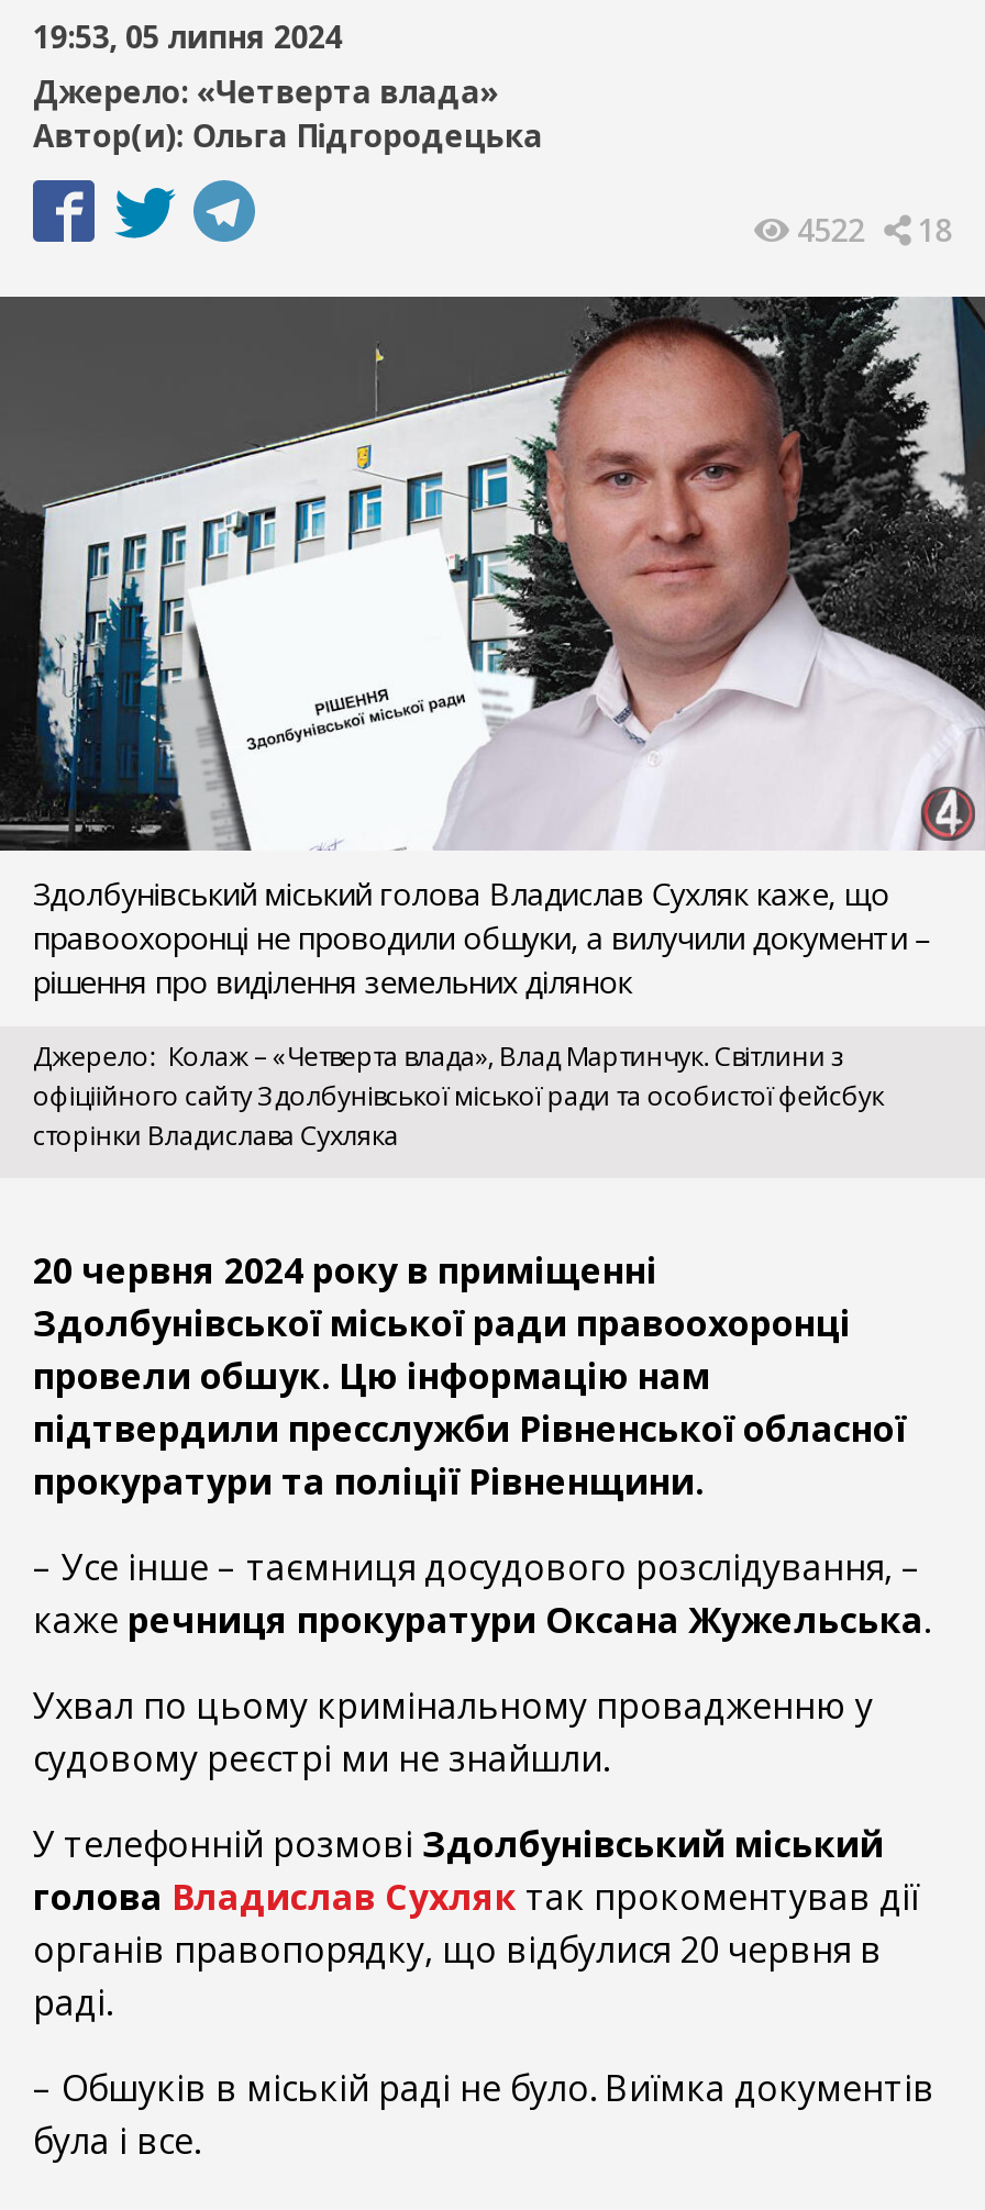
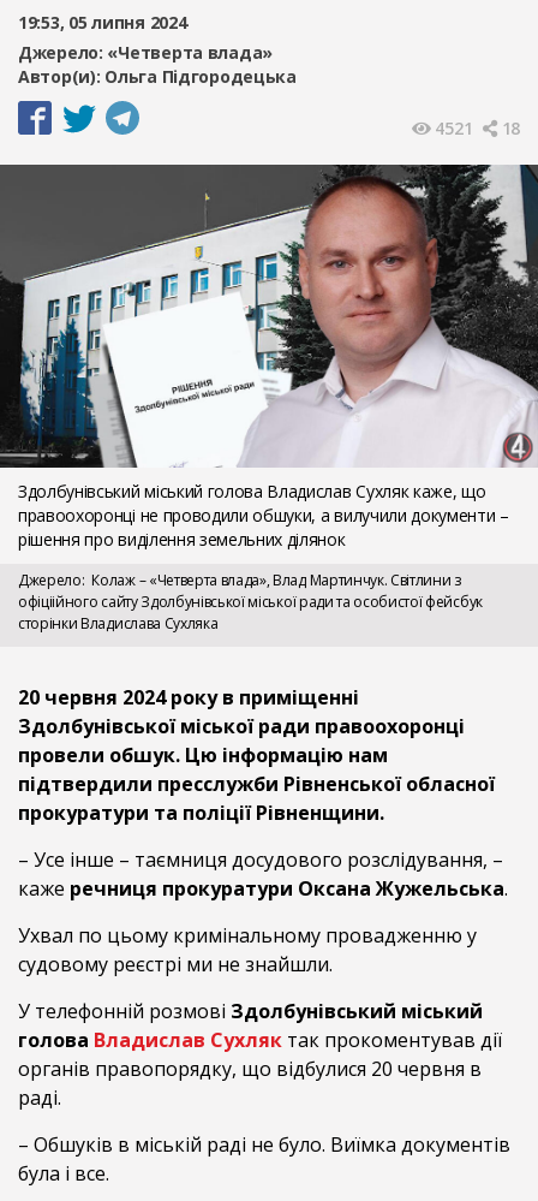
[789,209,952,251] 4522 18 -> [431,117,520,139] 4521 18

